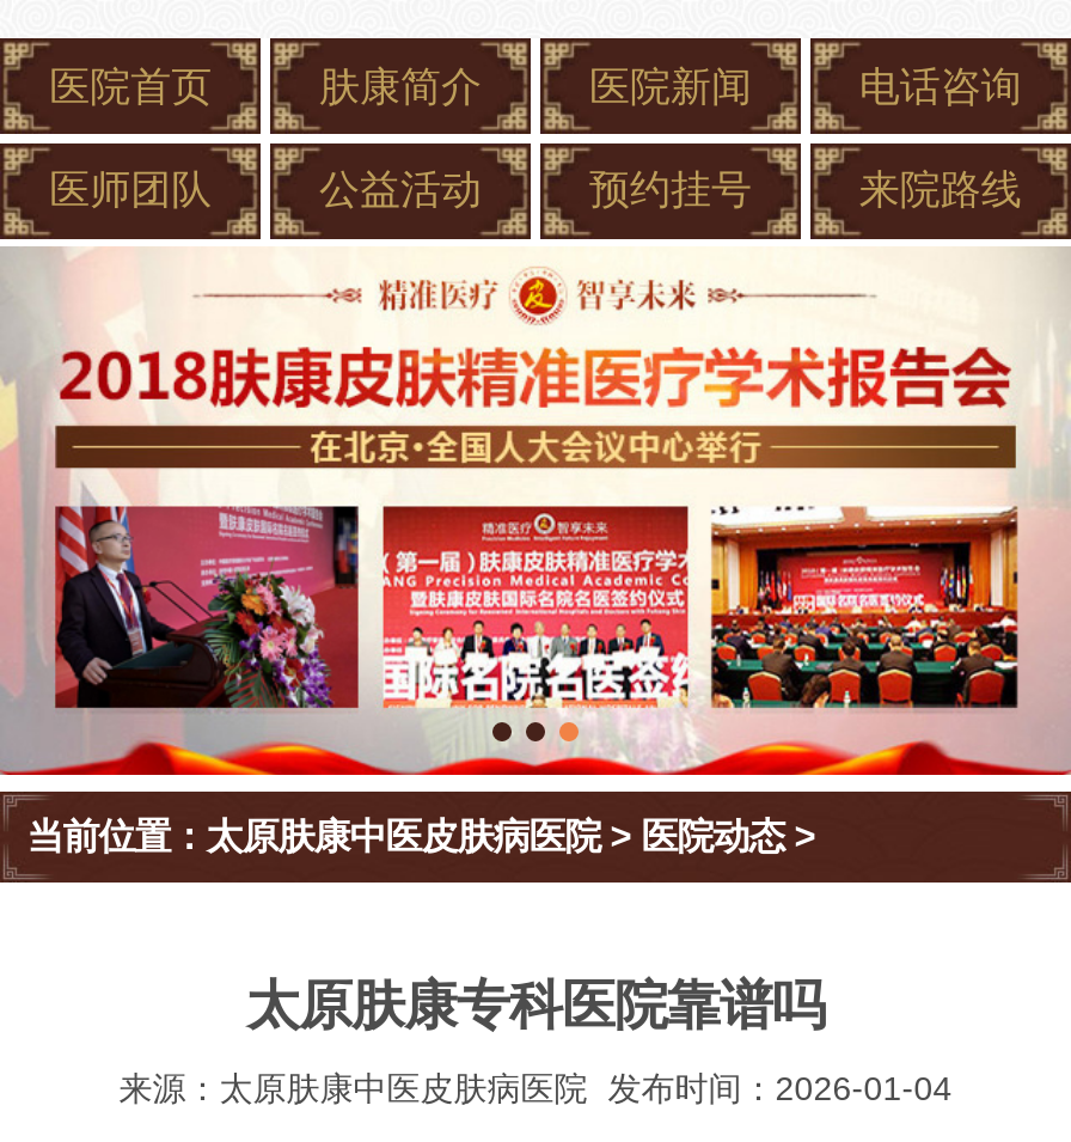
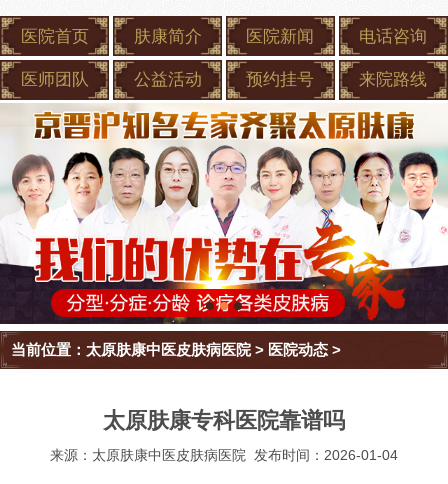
[7,246,1064,777] [image] -> [3,104,445,325] [image]

